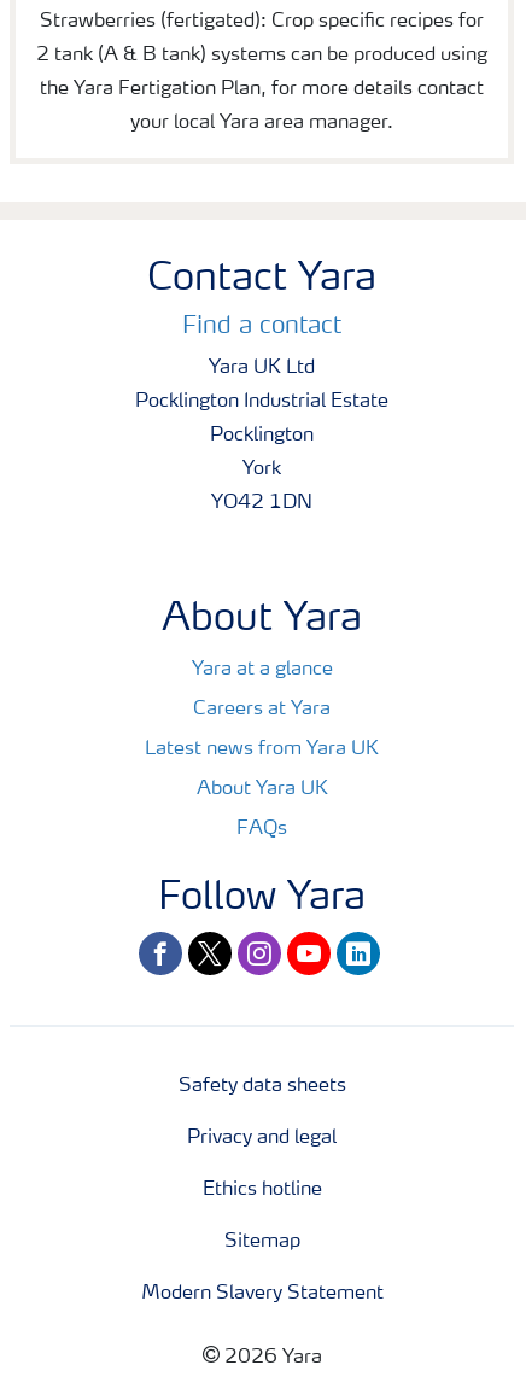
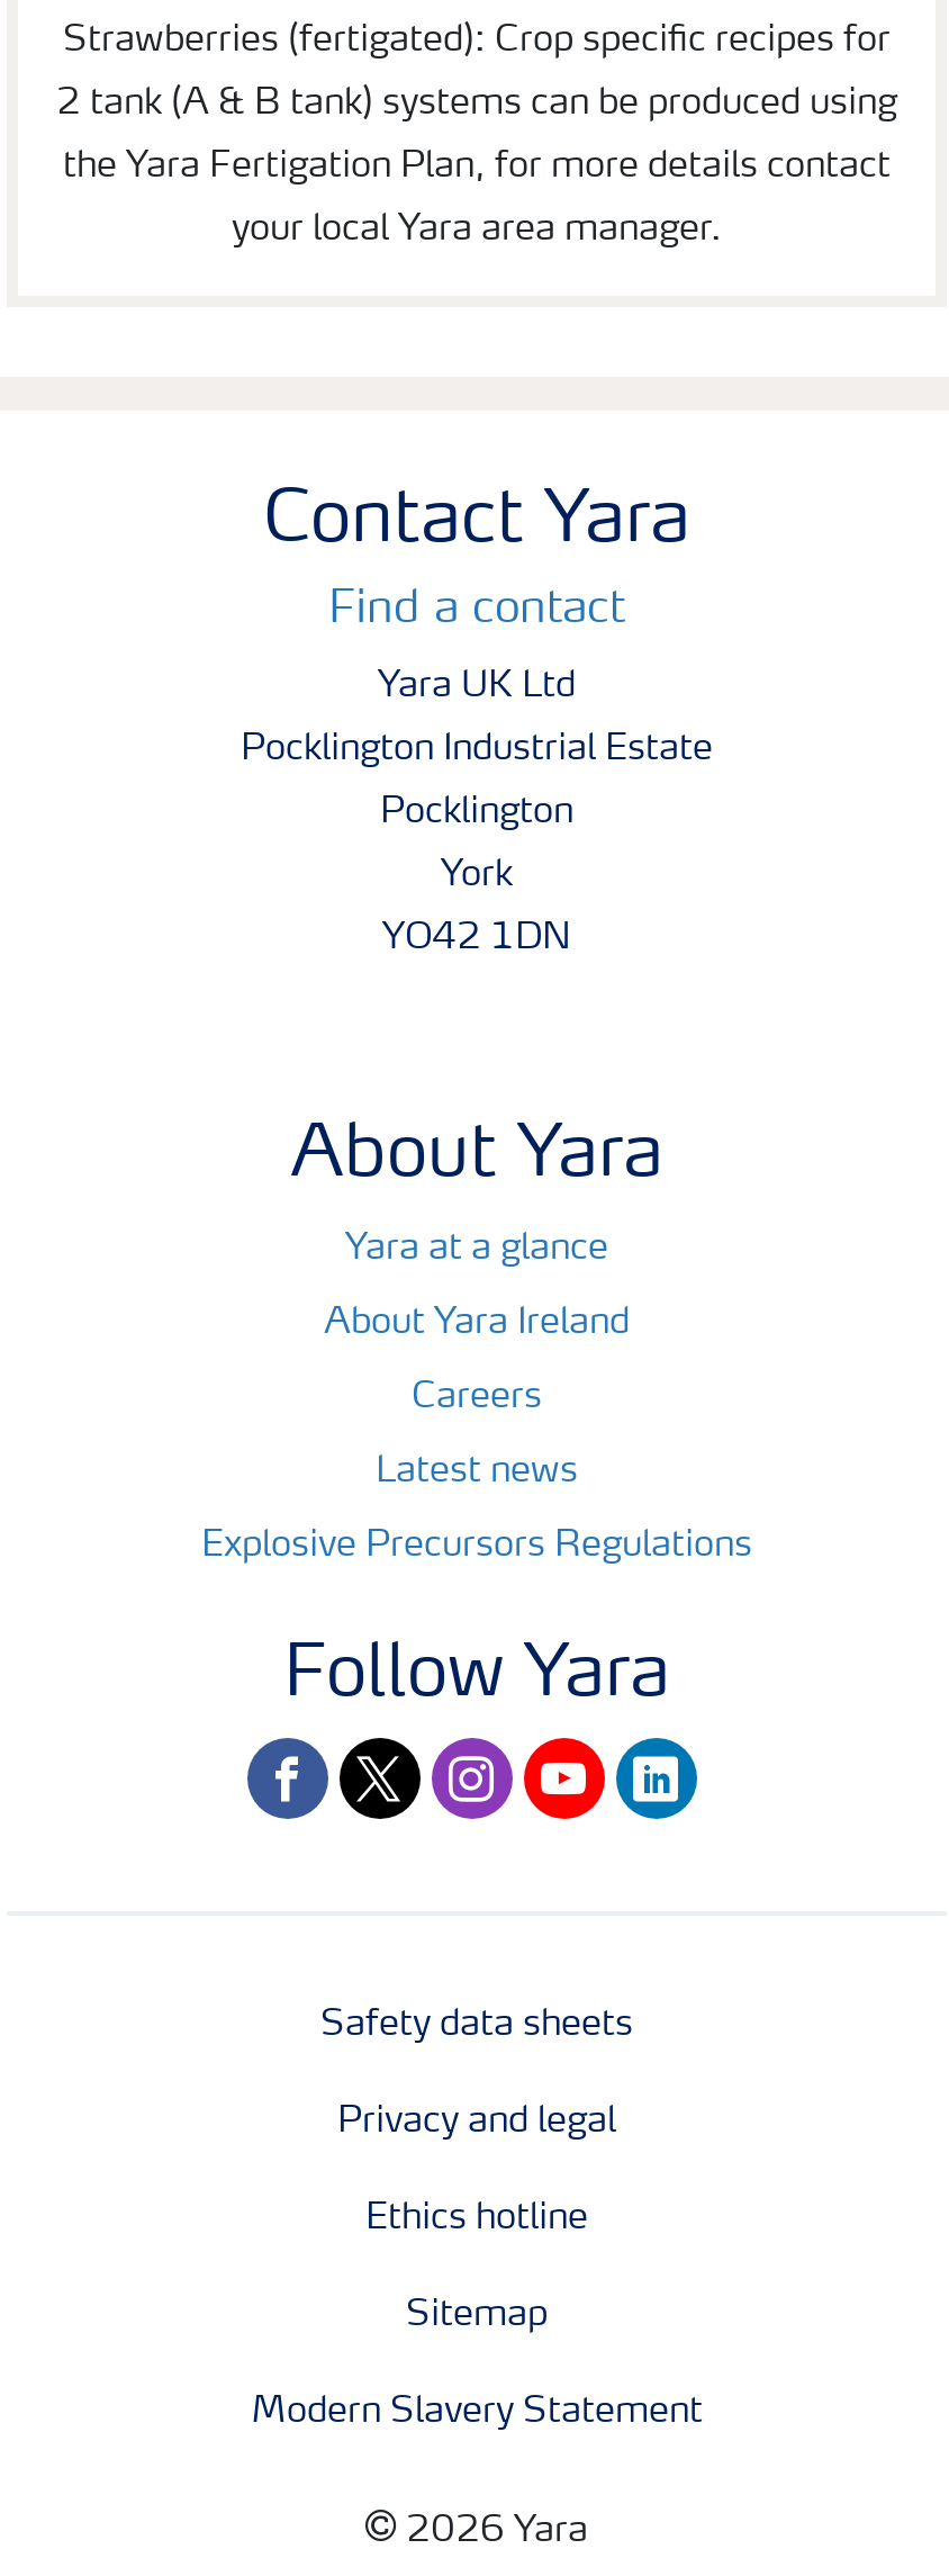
[193,700,331,720] Careers at Yara -> [324,1306,630,1342] About Yara Ireland
[145,740,379,759] Latest news from Yara UK -> [412,1381,542,1417] Careers
[196,780,328,799] About Yara UK -> [376,1455,578,1491] Latest news
[236,820,287,839] FAQs -> [201,1529,752,1565] Explosive Precursors Regulations

